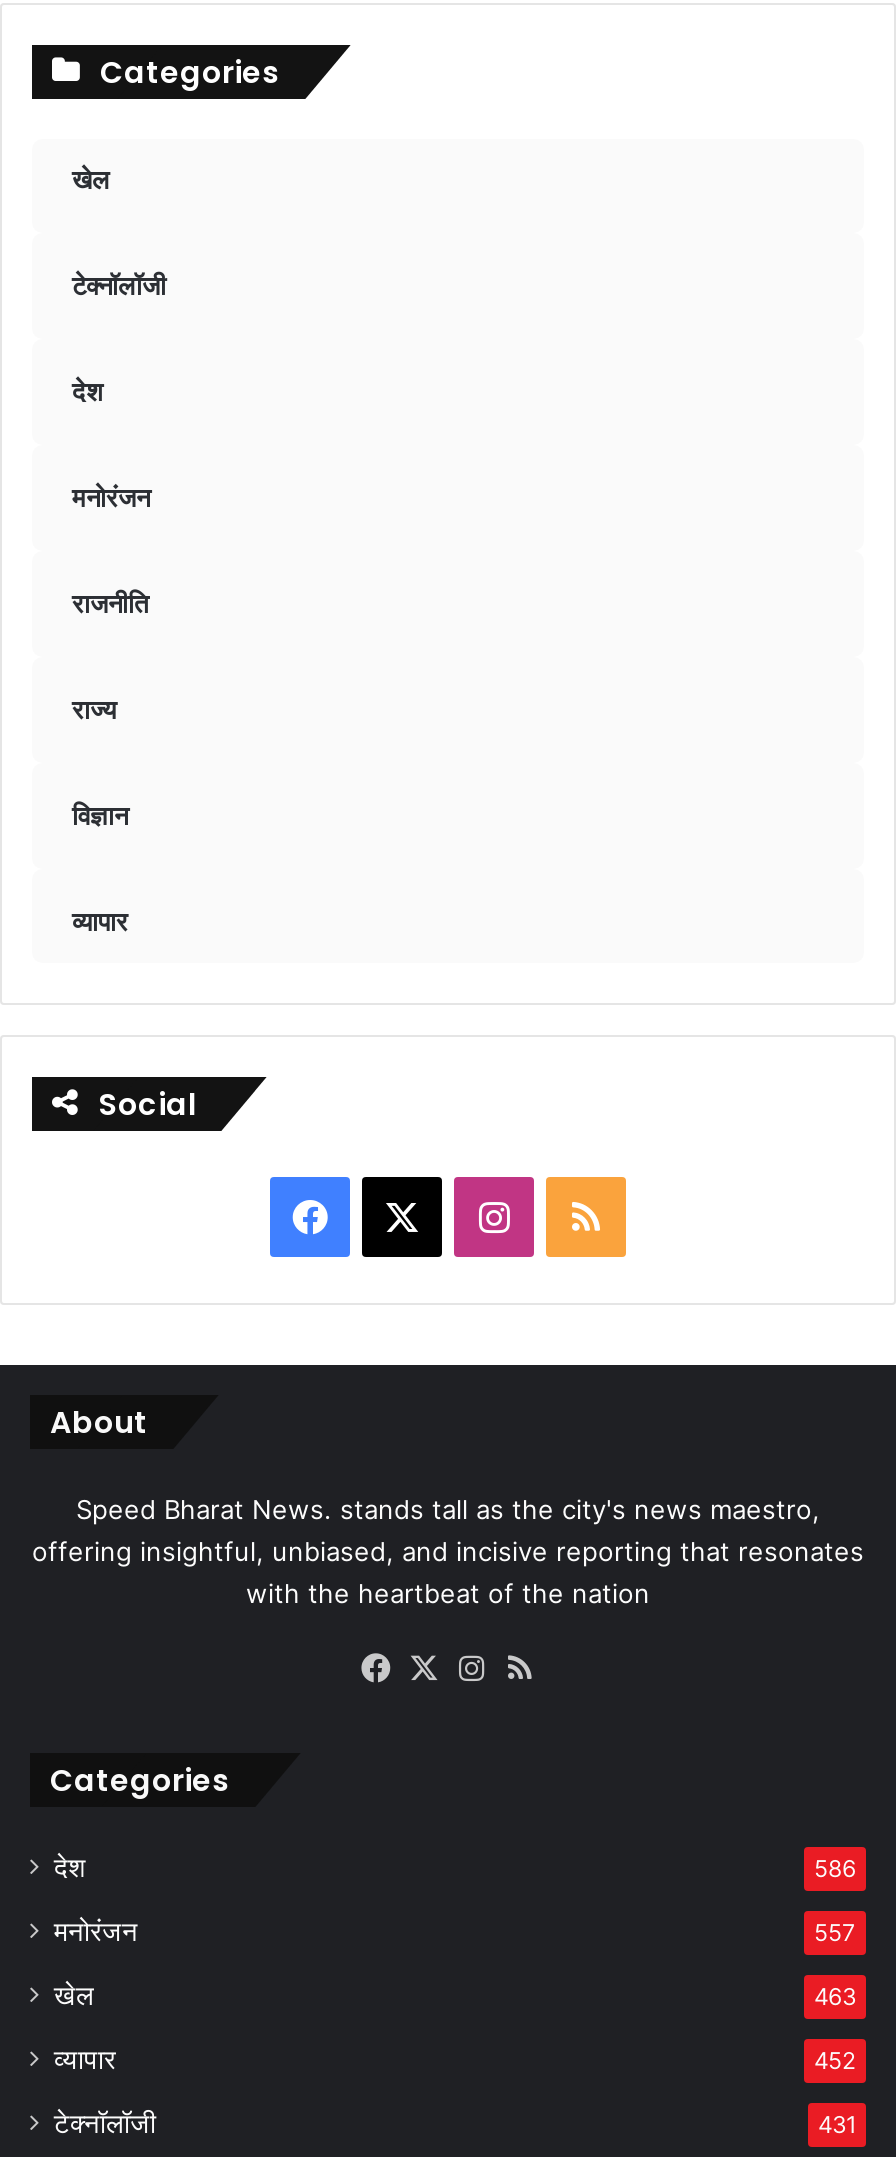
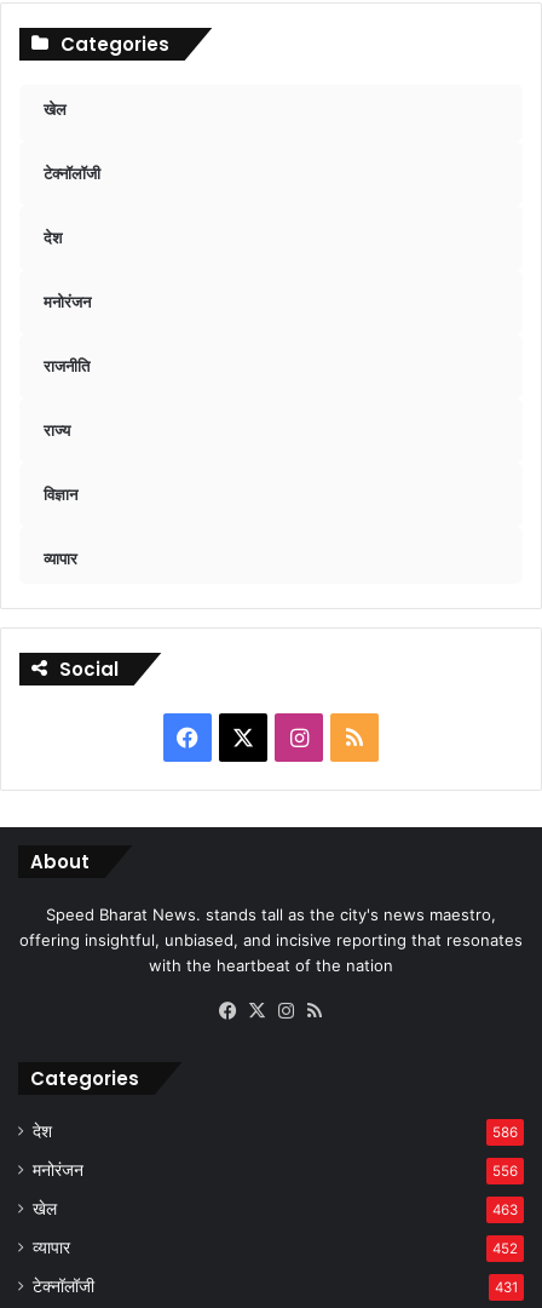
[814,1919,856,1947] 557 -> [492,1163,518,1180] 556

